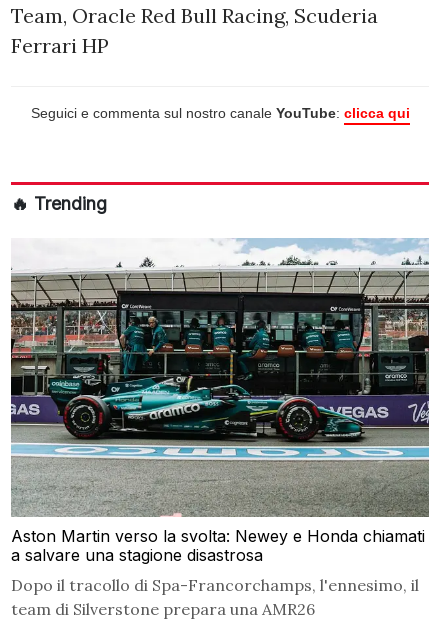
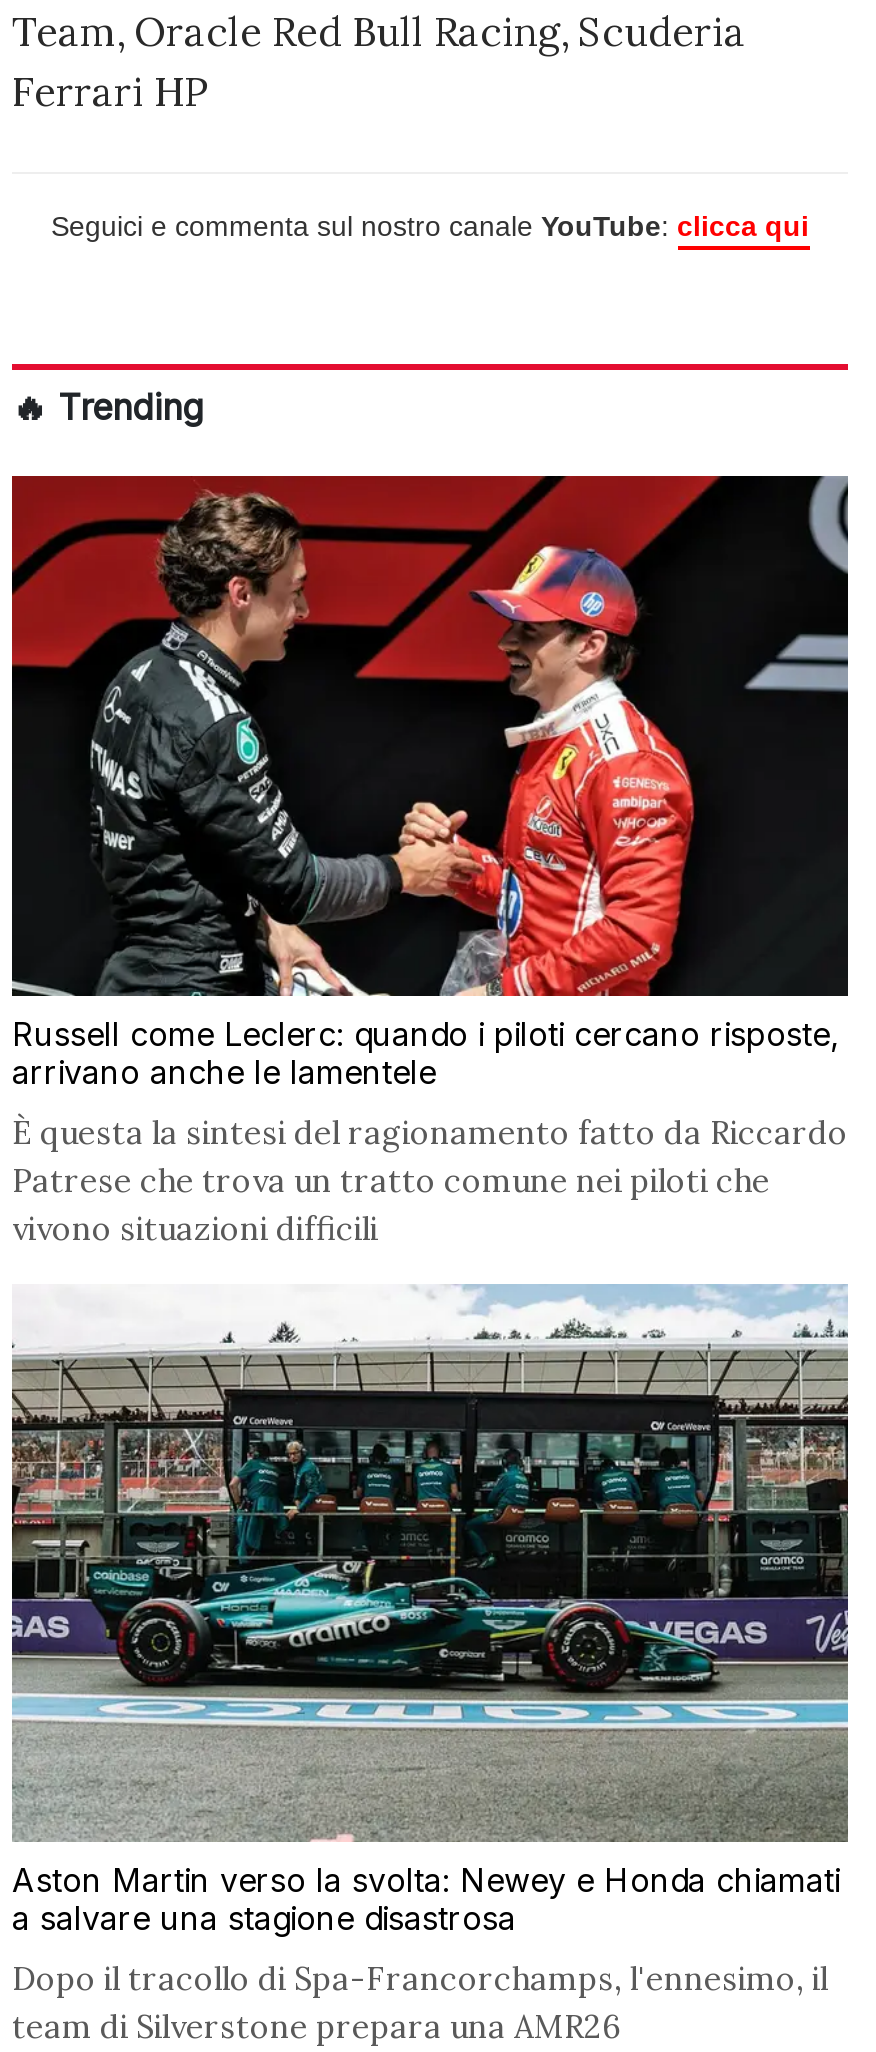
none -> [10,474,850,1248] [image] | Russell come Leclerc: quando i piloti cercano risposte, | arrivano anche le lamentele | È questa la sintesi del ragionamento fatto da Riccardo | Patrese che trova un tratto comune nei piloti che | vivono situazioni difficili

